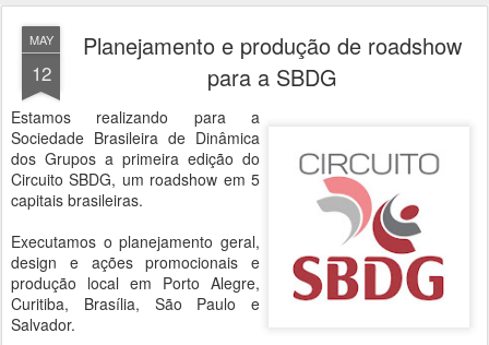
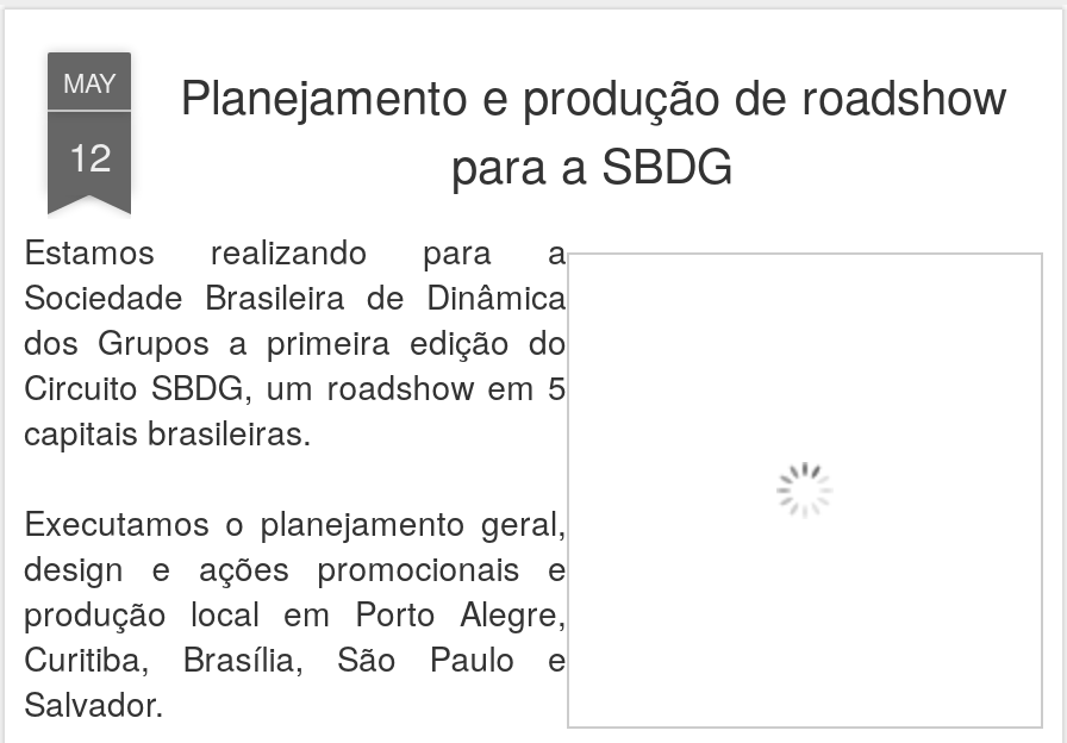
[291,152,445,302] [image] -> none

